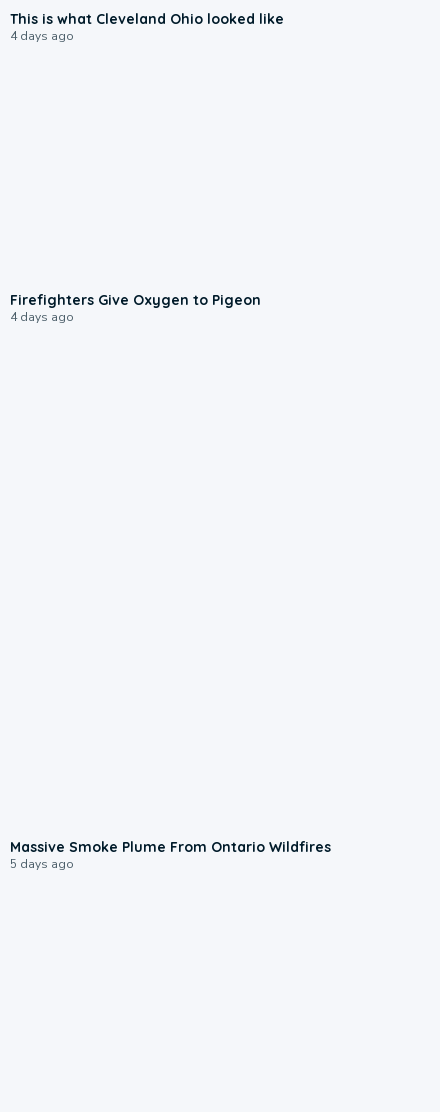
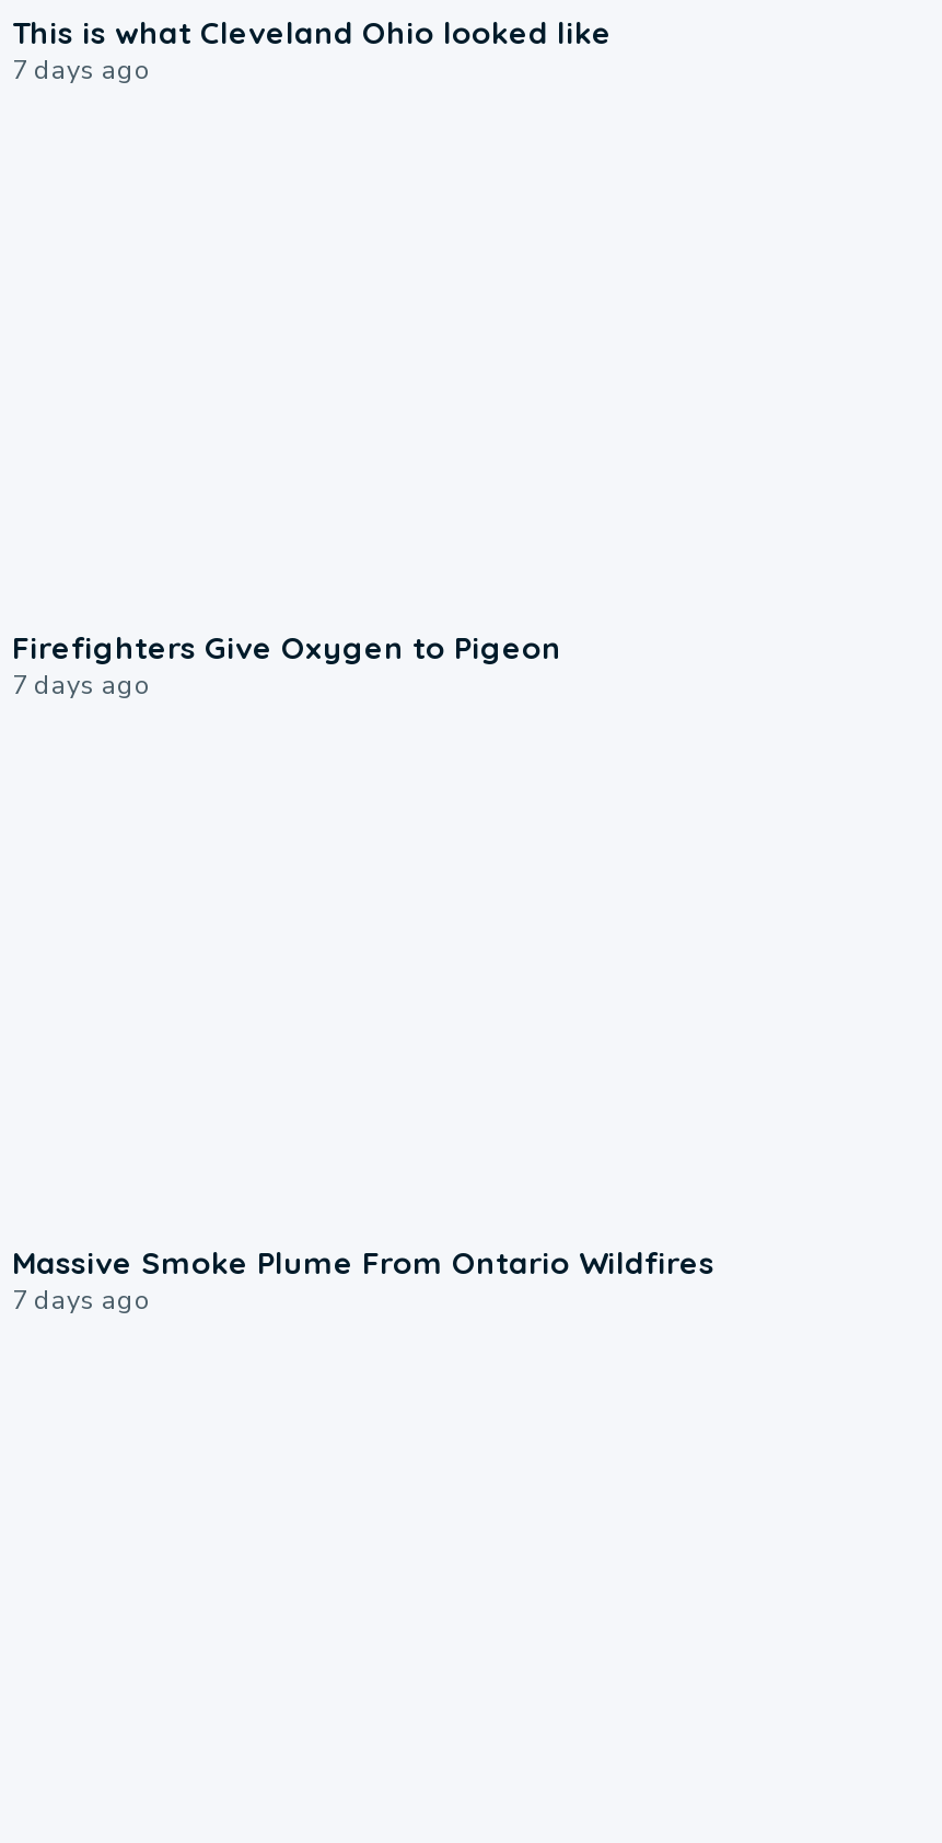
[10,28,74,44] 4 days ago -> [12,53,152,88] 7 days ago
[10,309,74,325] 4 days ago -> [12,668,152,703] 7 days ago
[10,856,74,872] 5 days ago -> [12,1283,152,1318] 7 days ago

